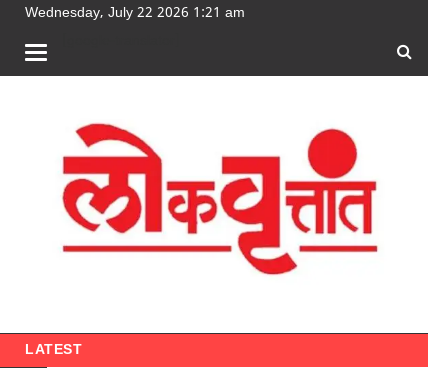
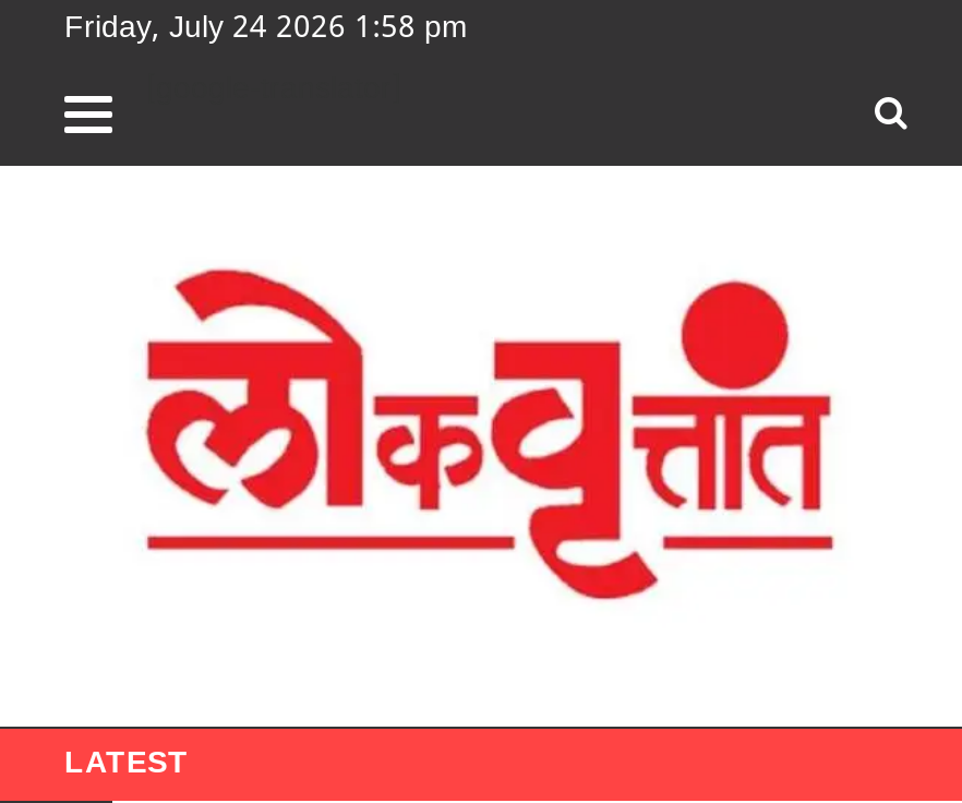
[25,4,245,23] Wednesday, July 22 2026 1:21 am -> [64,9,468,50] Friday, July 24 2026 1:58 pm

